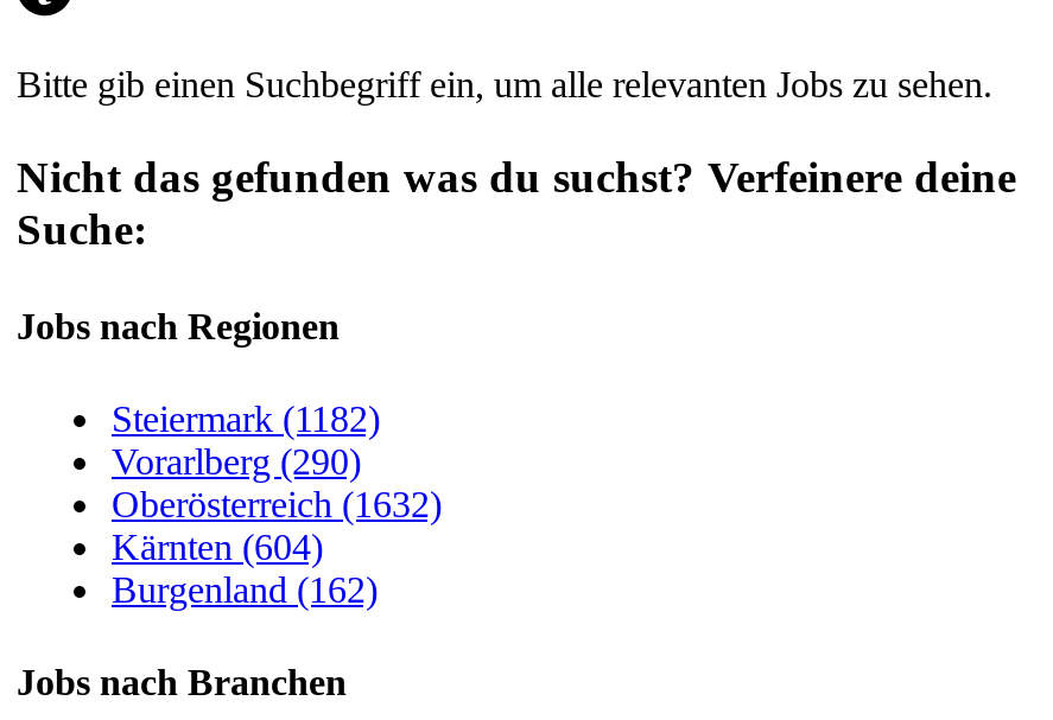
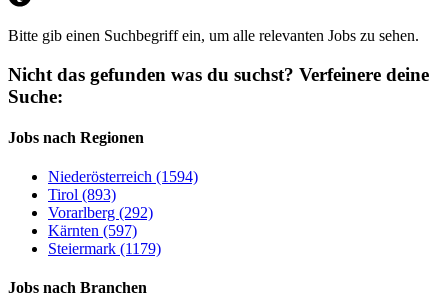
[112,399,442,610] Steiermark (1182) | Vorarlberg (290) | Oberösterreich (1632) | Kärnten (604) | Burgenland (162) -> [48,168,198,257] Niederösterreich (1594) | Tirol (893) | Vorarlberg (292) | Kärnten (597) | Steiermark (1179)

